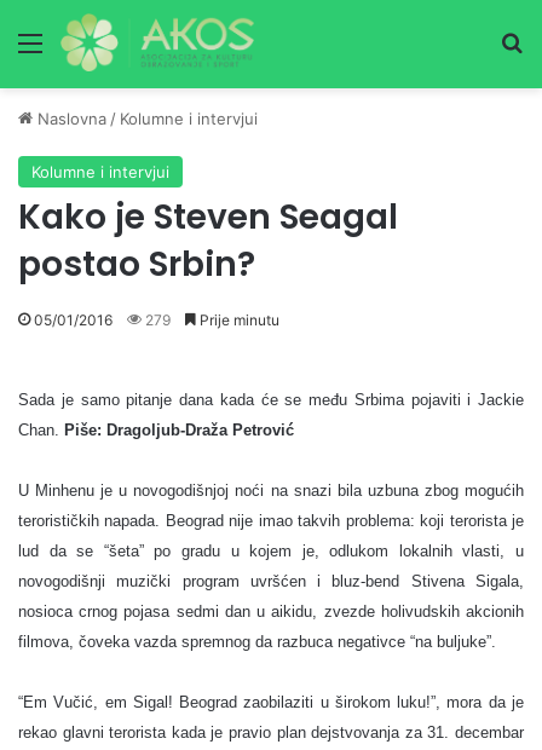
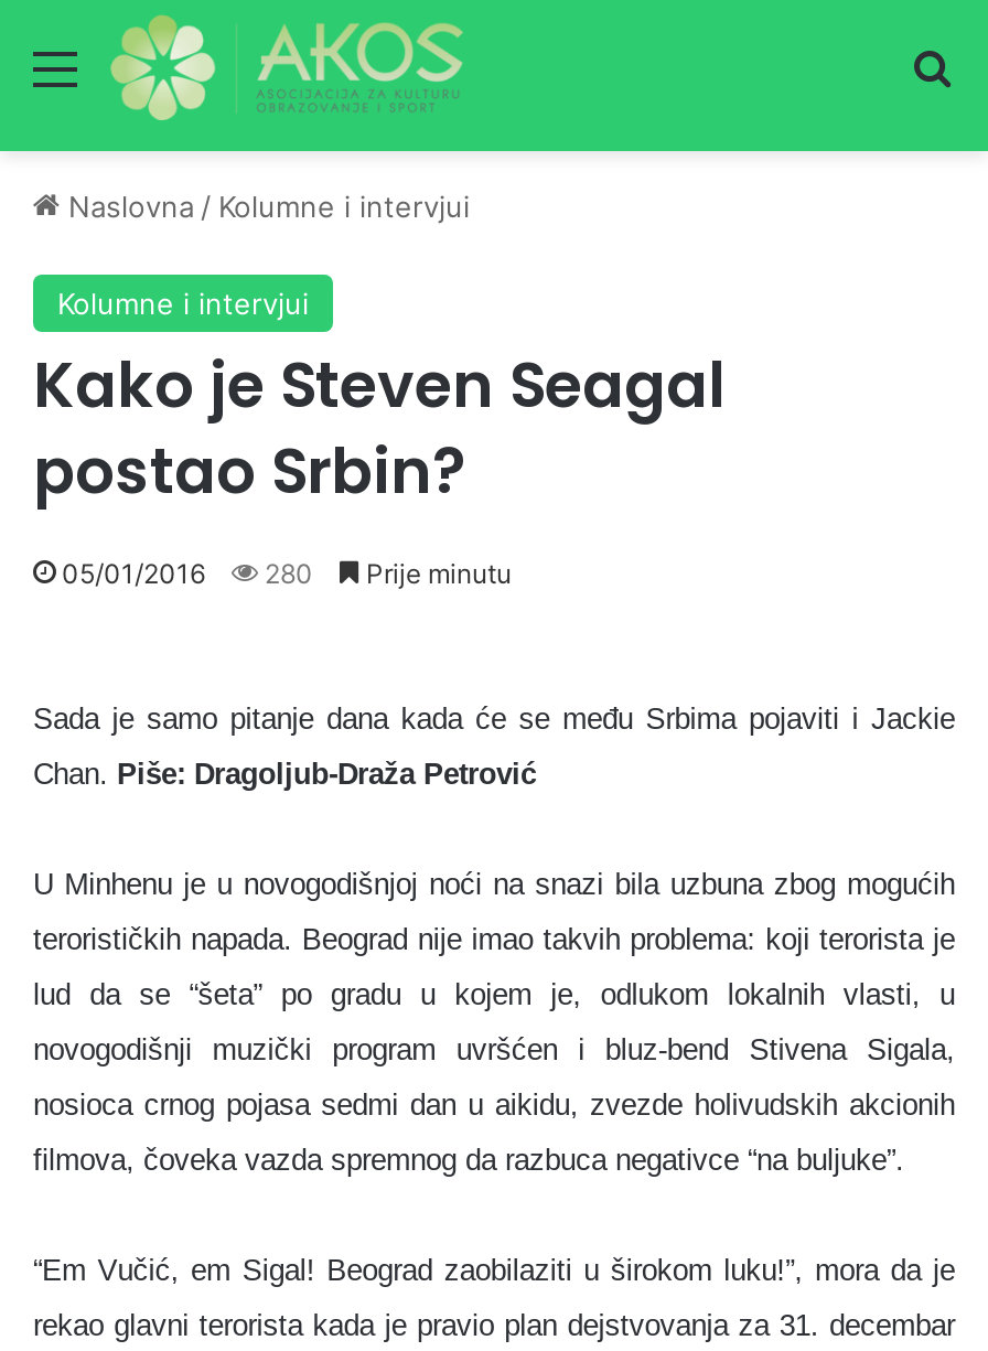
[34,310,279,329] 05/01/2016 279 Prije minutu -> [62,556,512,589] 05/01/2016 280 Prije minutu

